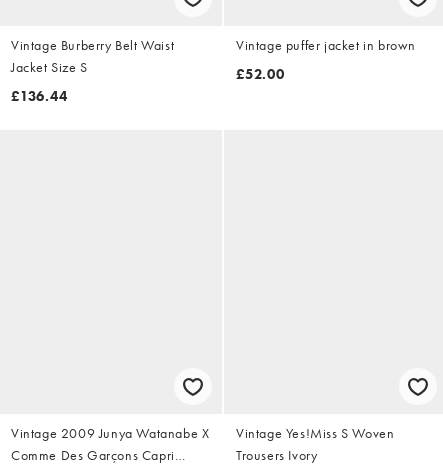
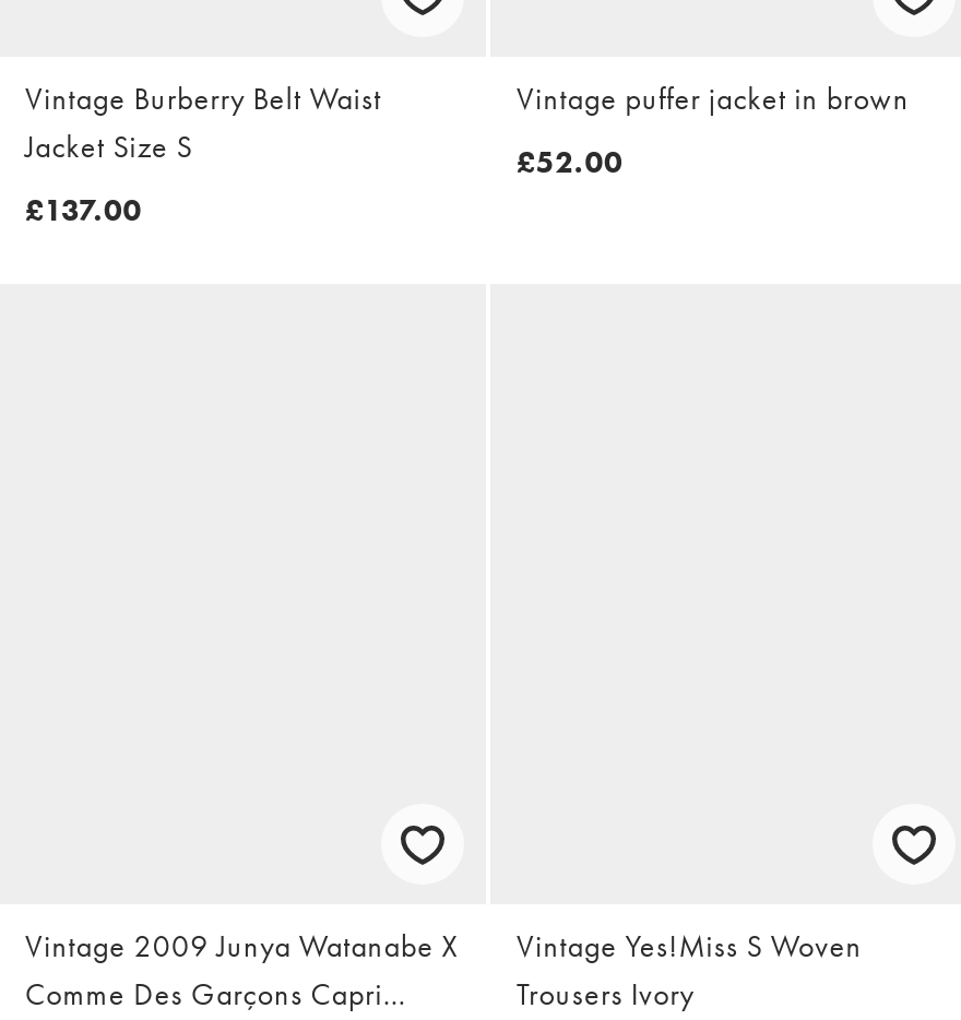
[11,87,68,105] £136.44 -> [25,189,142,228] £137.00

